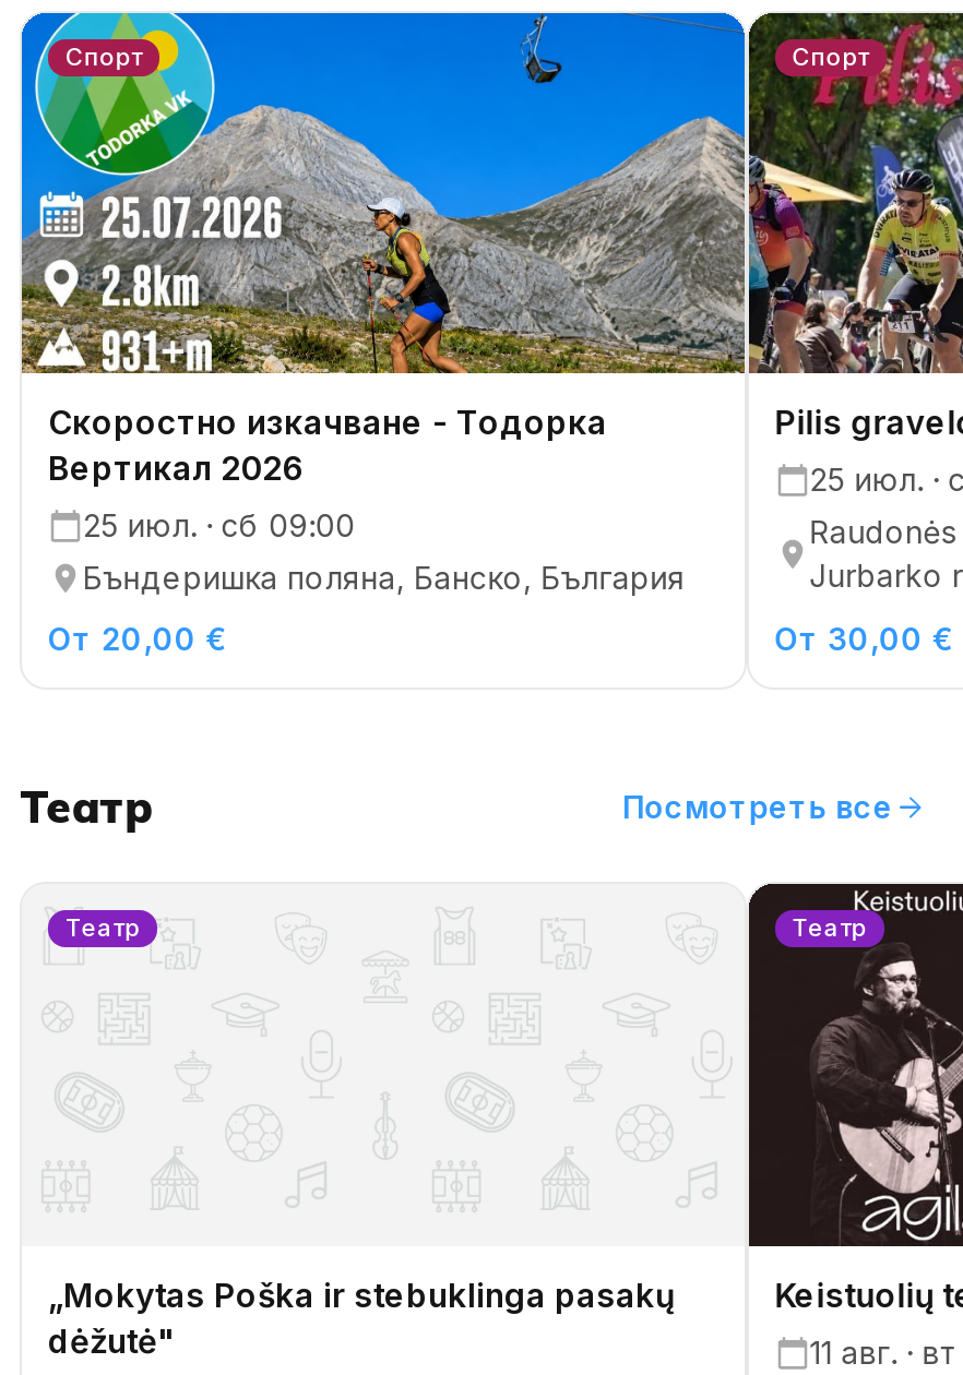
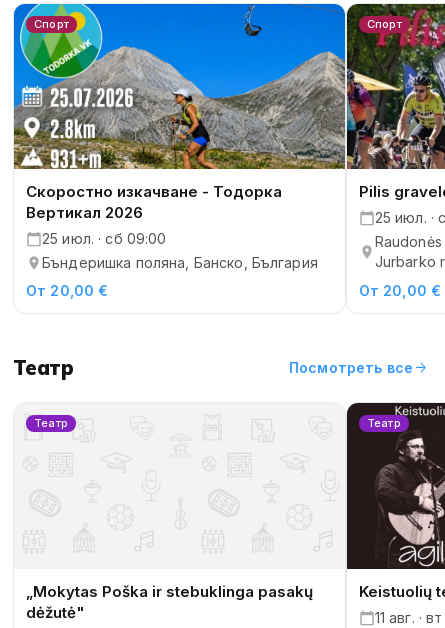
[775,621,955,658] От 30,00 € -> [359,282,441,299] От 20,00 €

